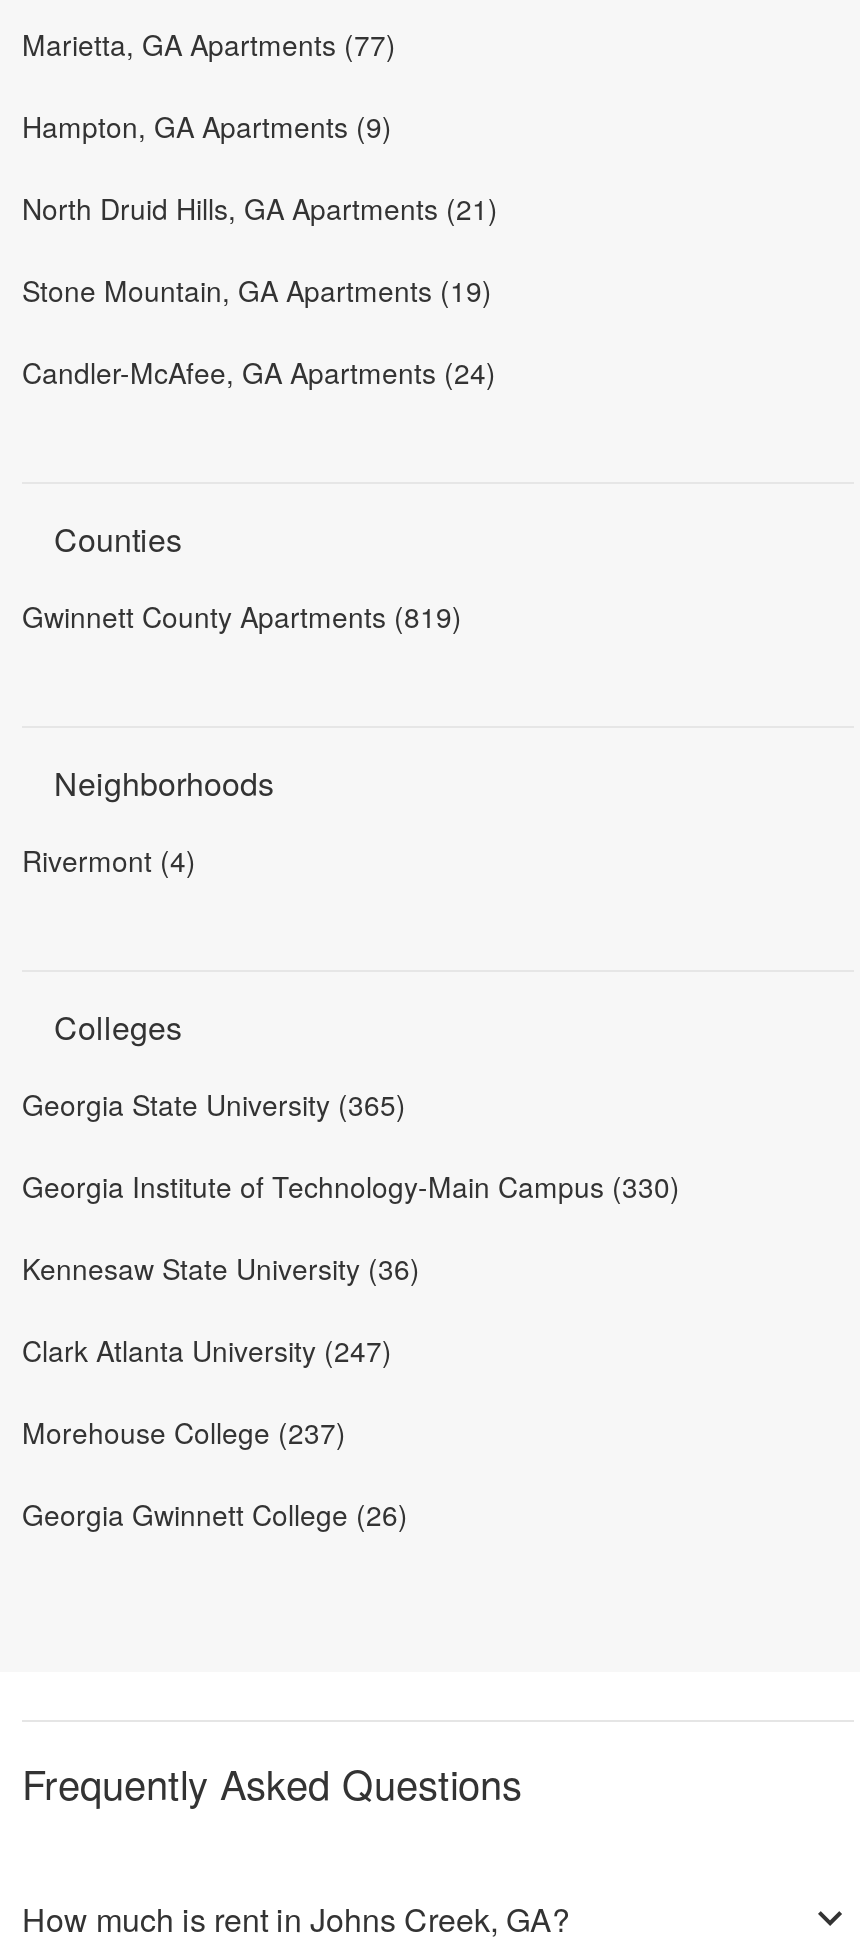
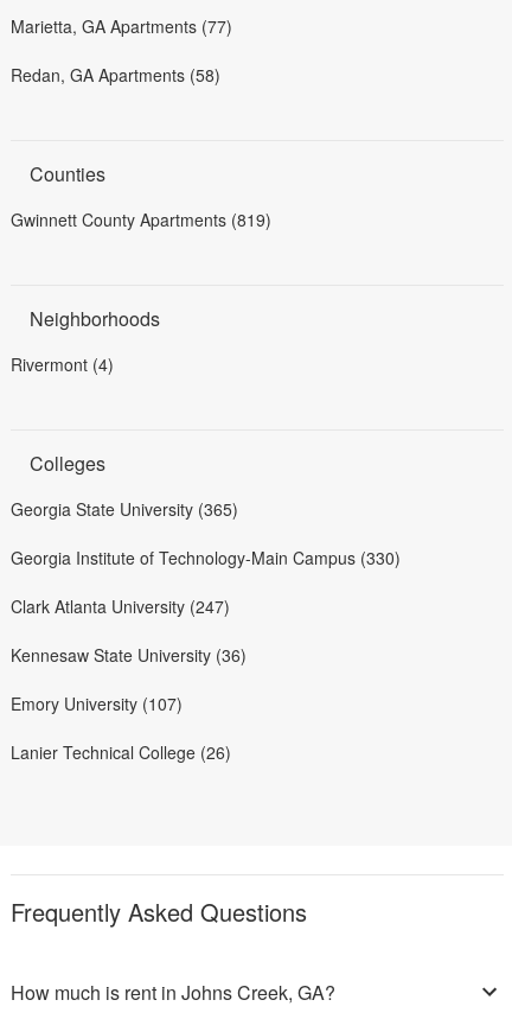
[22,106,498,392] Hampton, GA Apartments (9) | North Druid Hills, GA Apartments (21) | Stone Mountain, GA Apartments (19) | Candler-McAfee, GA Apartments (24) -> [11,63,220,87] Redan, GA Apartments (58)
moved [22,1248,420,1288] -> [11,643,247,667]: Kennesaw State University (36)
moved [22,1330,392,1370] -> [11,595,230,618]: Clark Atlanta University (247)
[22,1412,408,1534] Morehouse College (237) | Georgia Gwinnett College (26) -> [11,692,231,764] Emory University (107) | Lanier Technical College (26)

